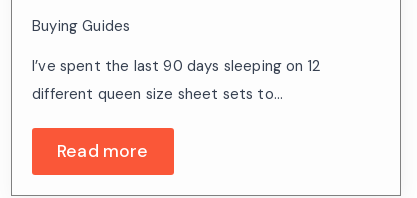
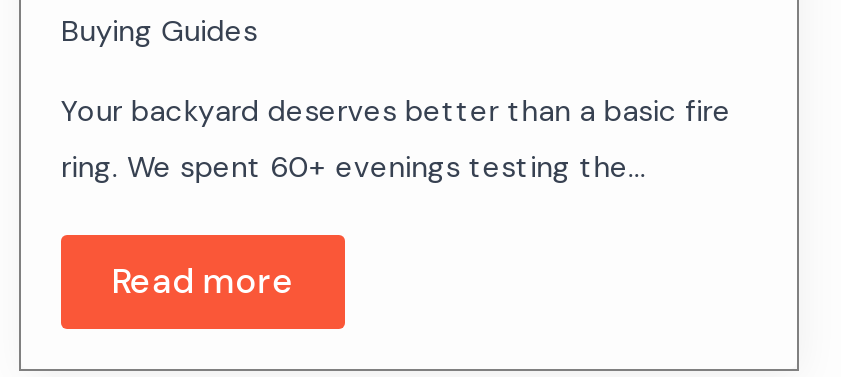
[32,56,320,104] I’ve spent the last 90 days sleeping on 12 | different queen size sheet sets to… -> [61,91,731,187] Your backyard deserves better than a basic fire | ring. We spent 60+ evenings testing the…

